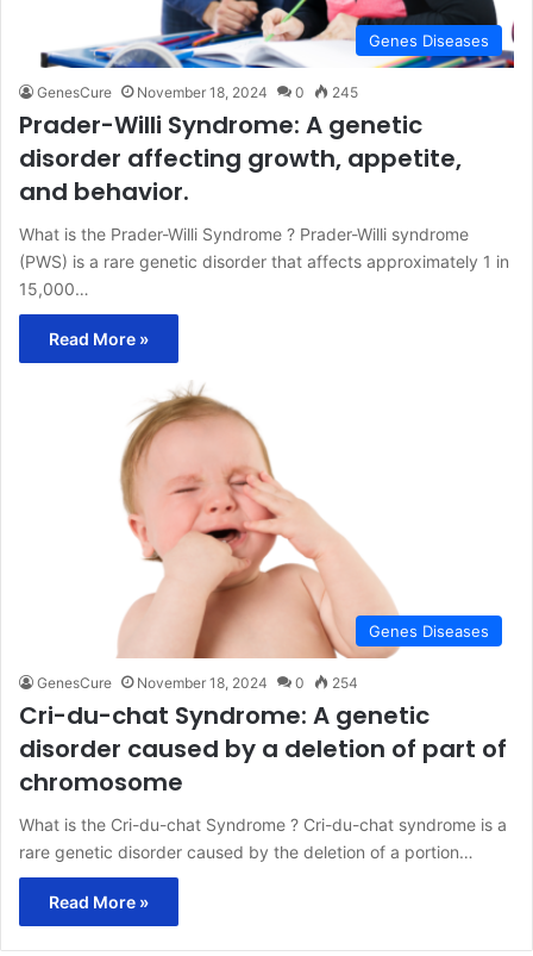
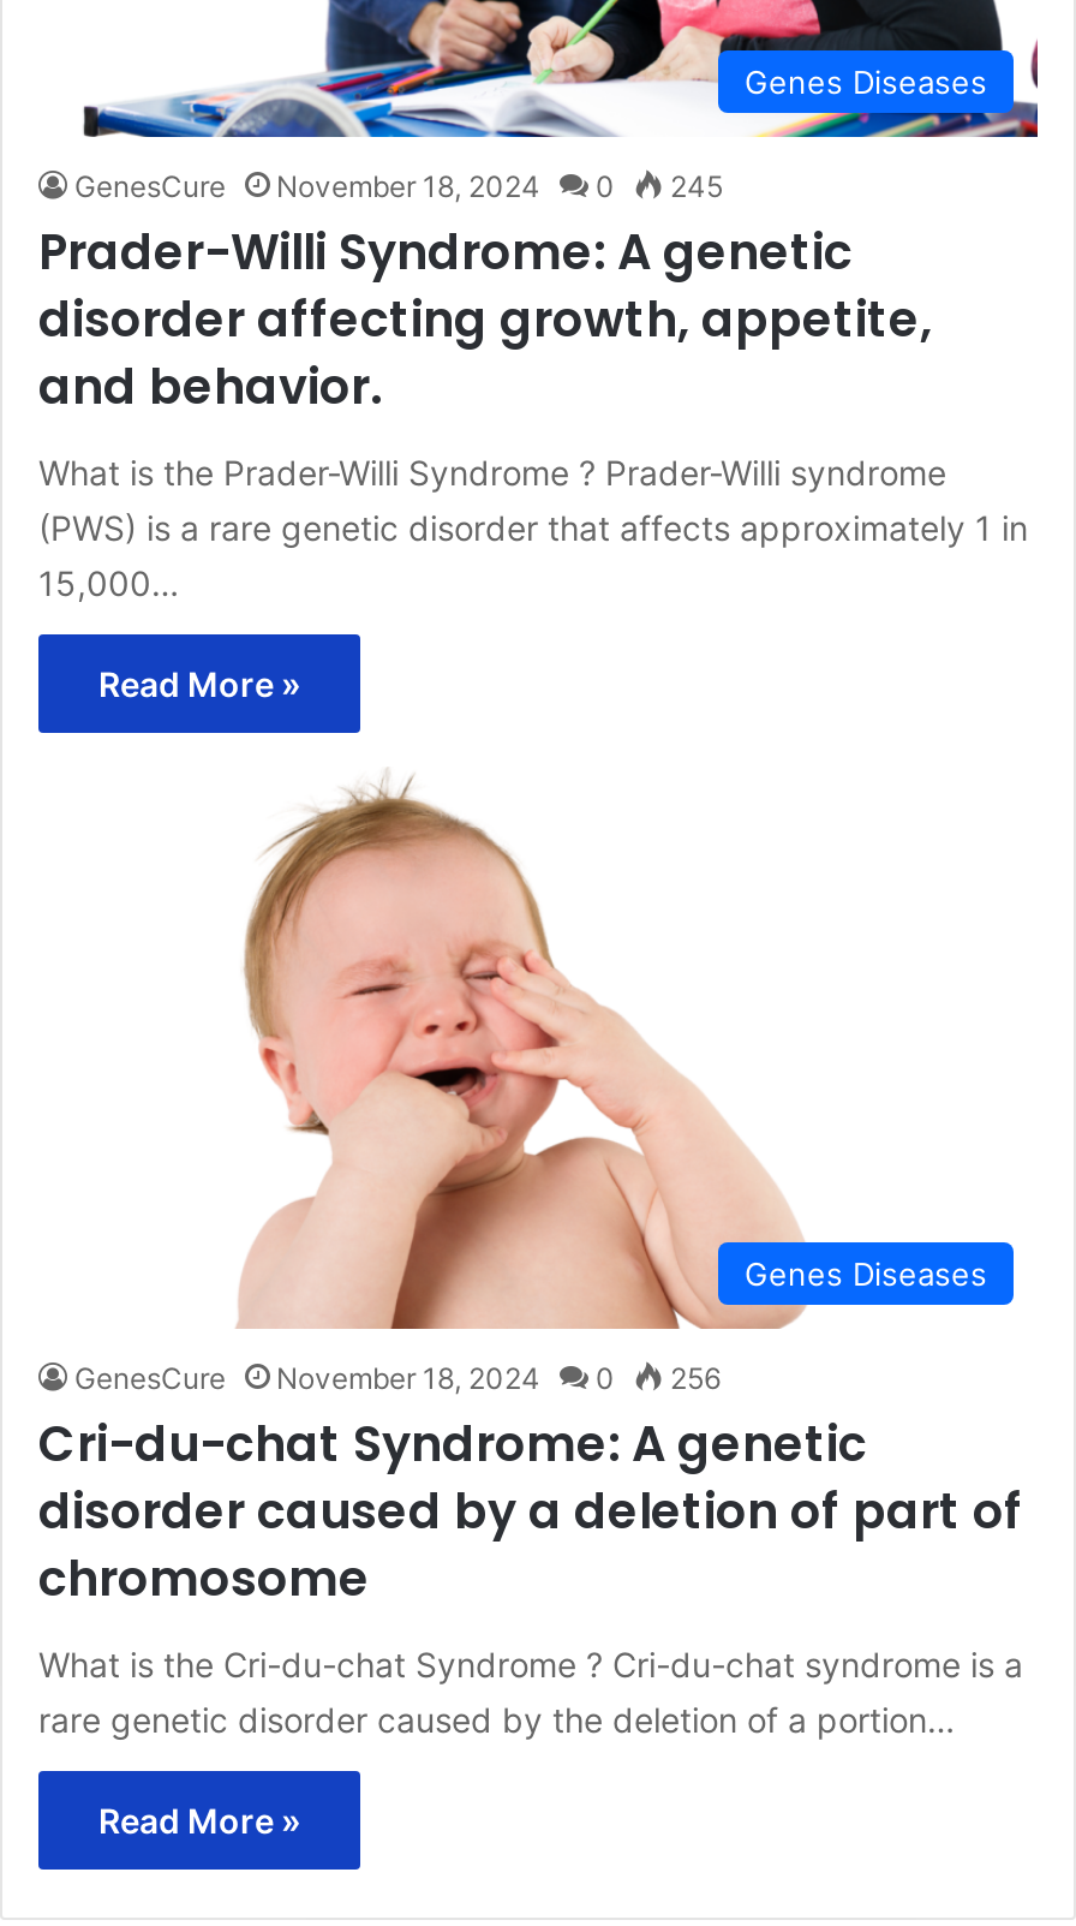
[37,674,358,692] GenesCure November 18, 2024 0 254 -> [74,1359,721,1395] GenesCure November 18, 2024 0 256

